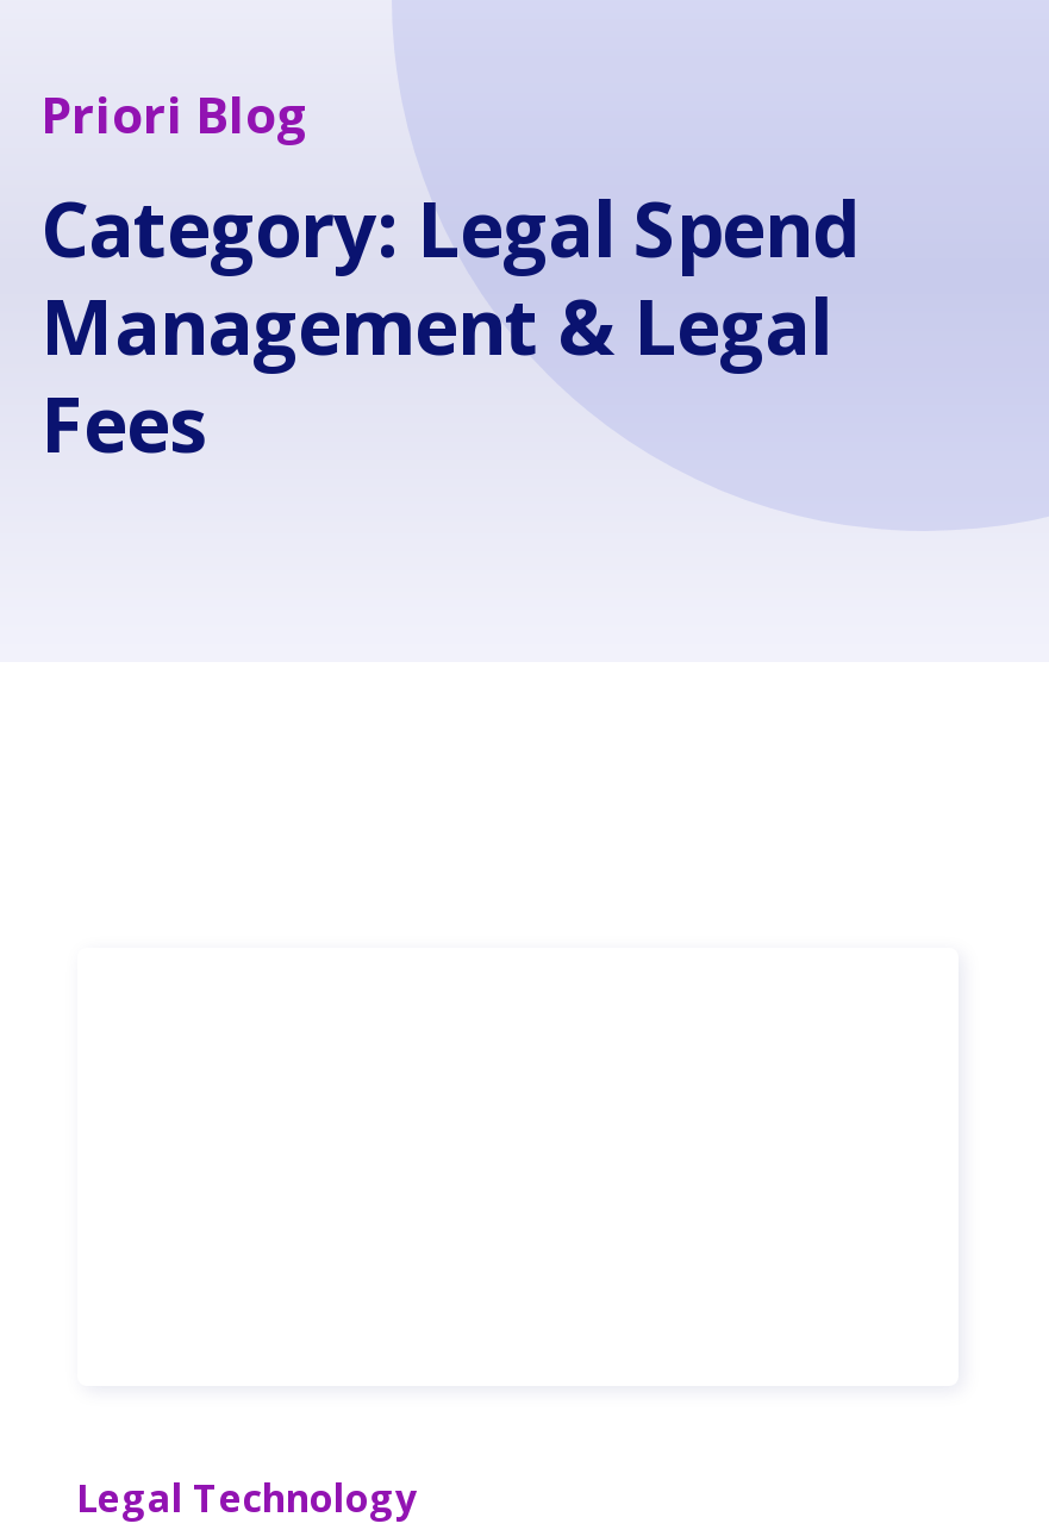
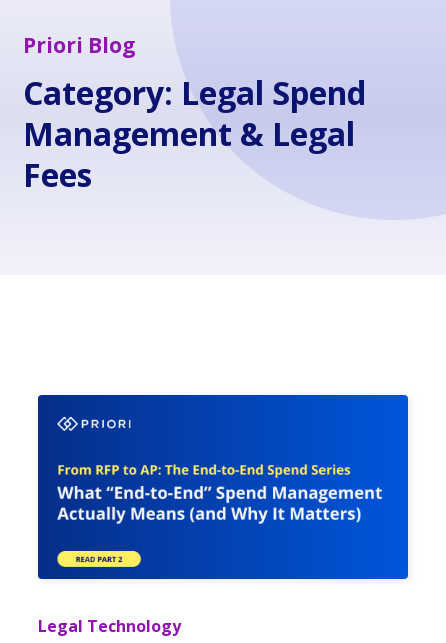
none -> [37,394,409,580] [image]

